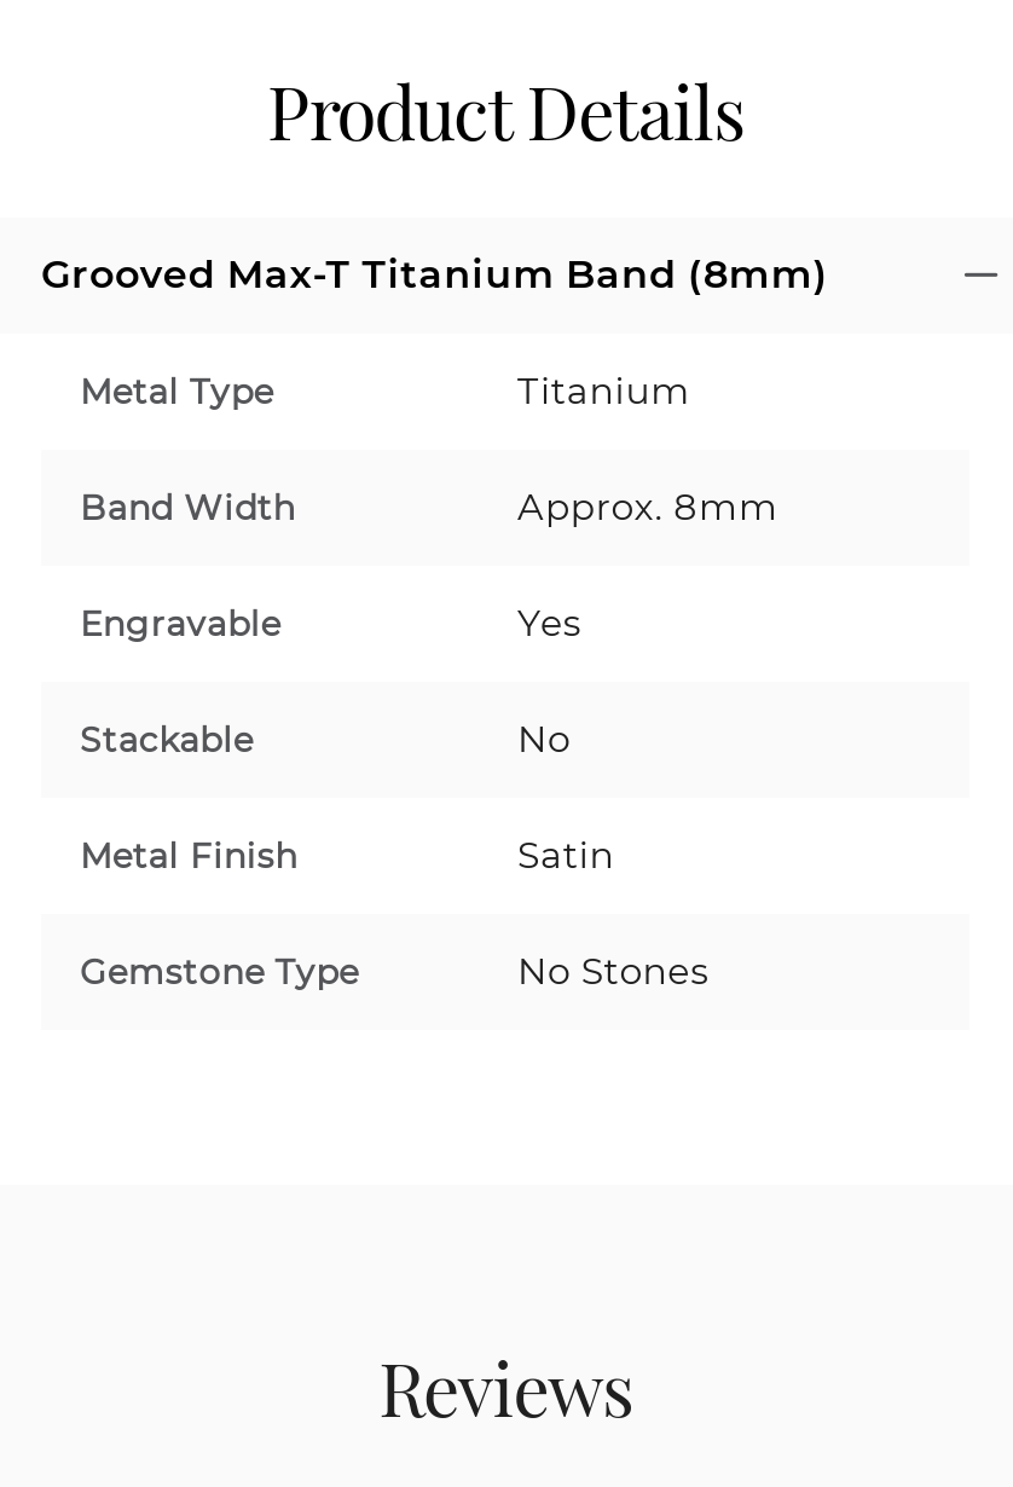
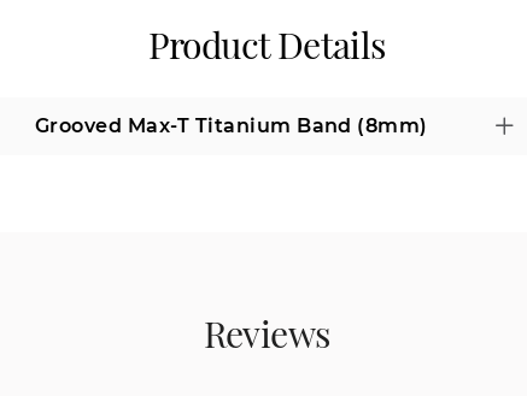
[80,368,778,994] Metal Type | Titanium | Band Width | Approx. 8mm | Engravable | Yes | Stackable | No | Metal Finish | Satin | Gemstone Type | No Stones -> none

